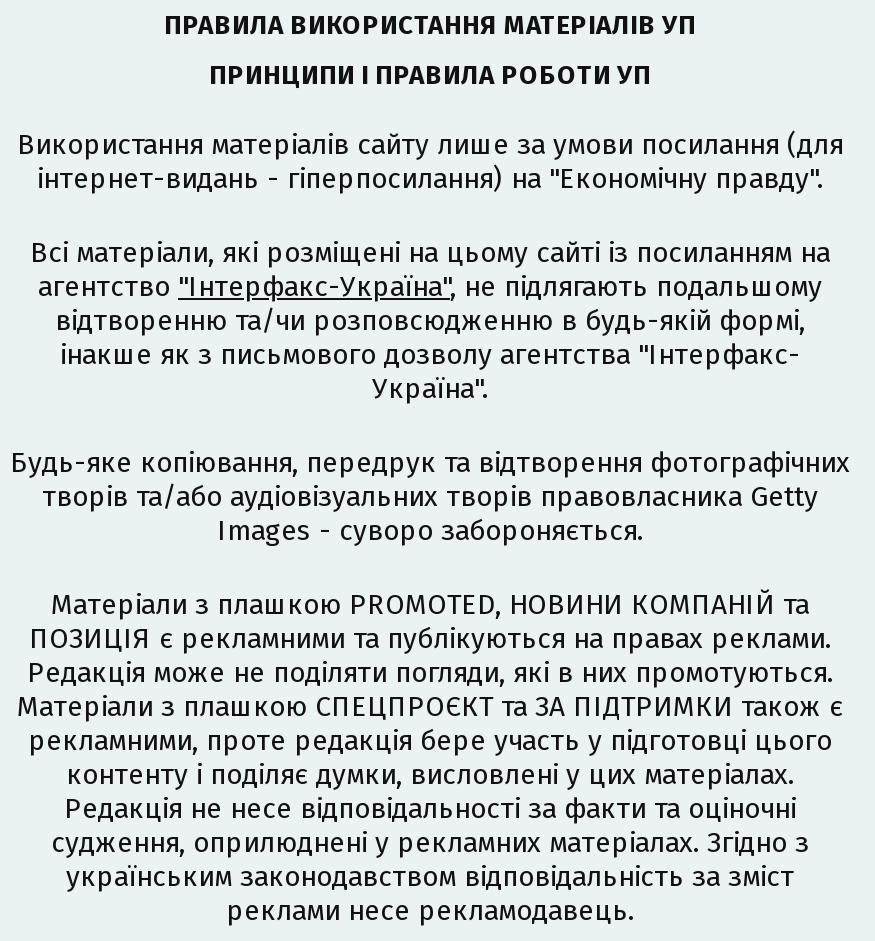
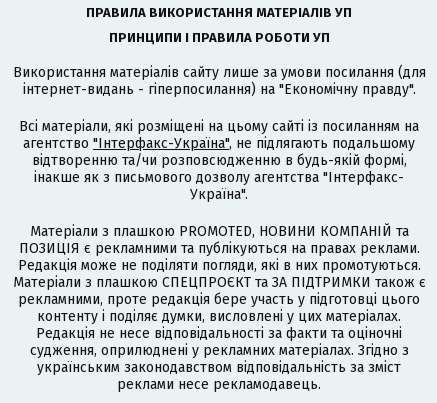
[10,447,850,549] Будь-яке копіювання, передрук та відтворення фотографічних | творів та/або аудіовізуальних творів правовласника Getty | Images - суворо забороняється. -> none

